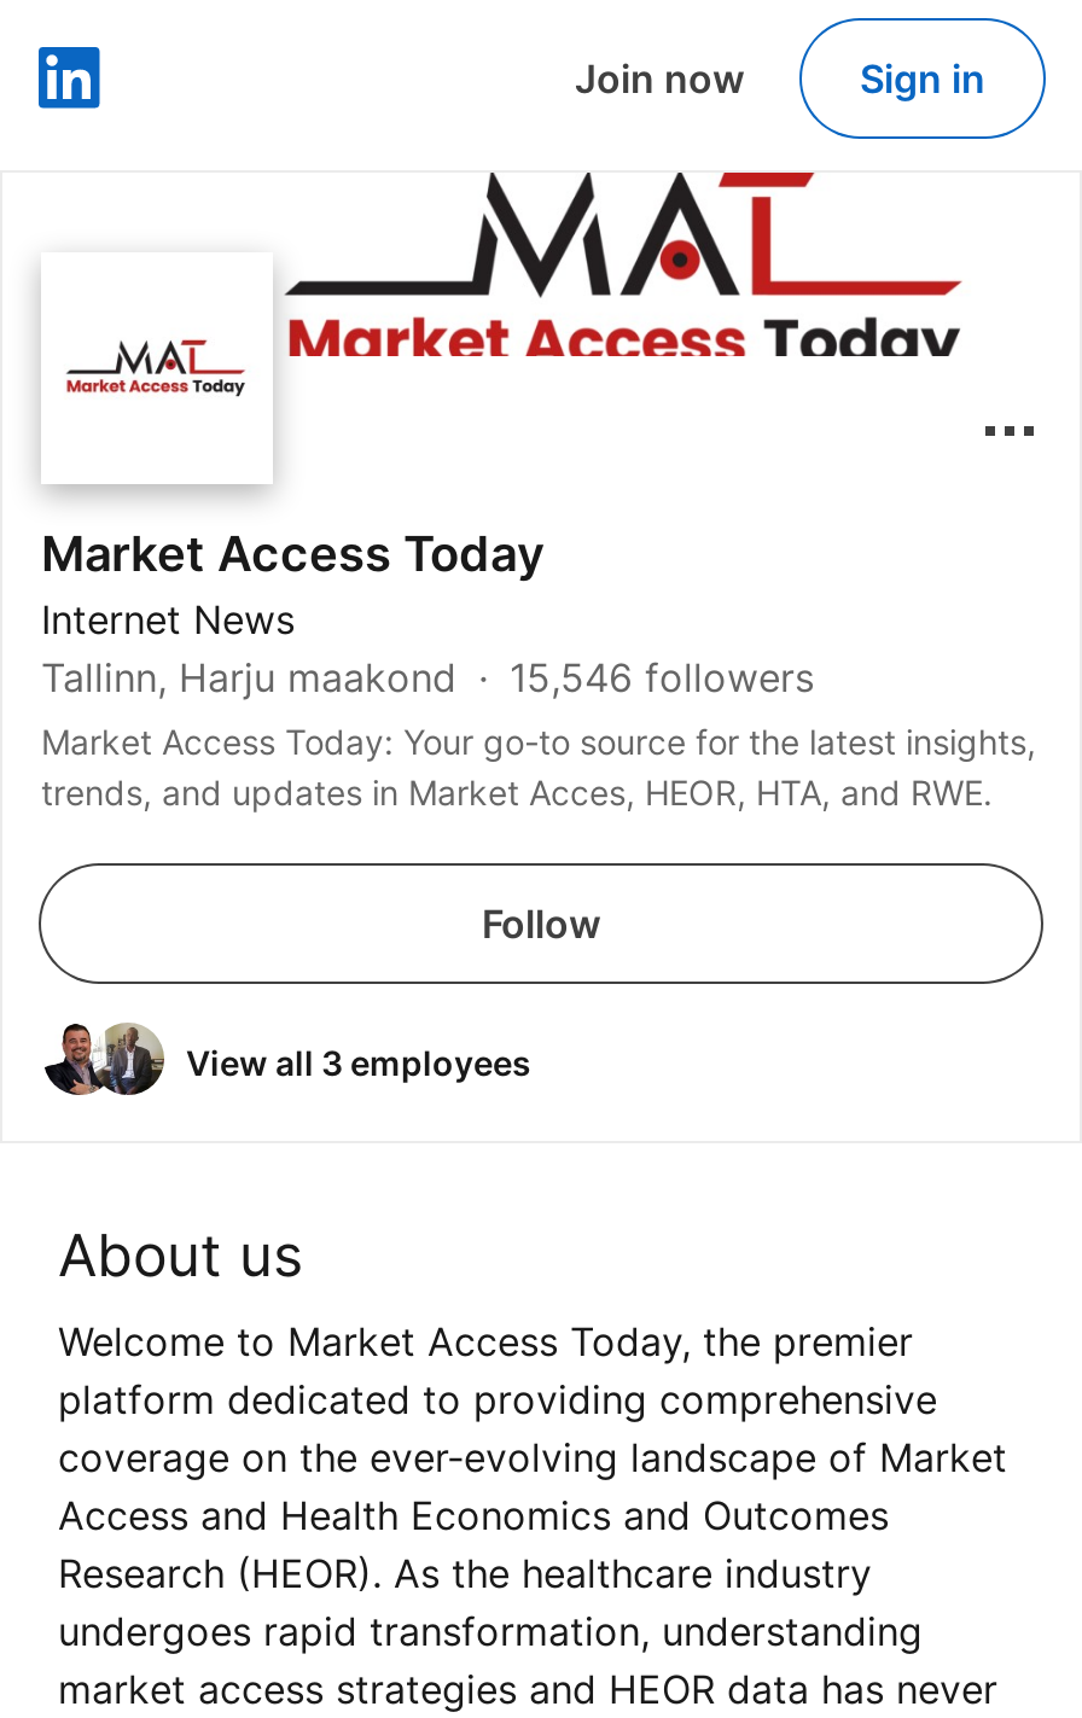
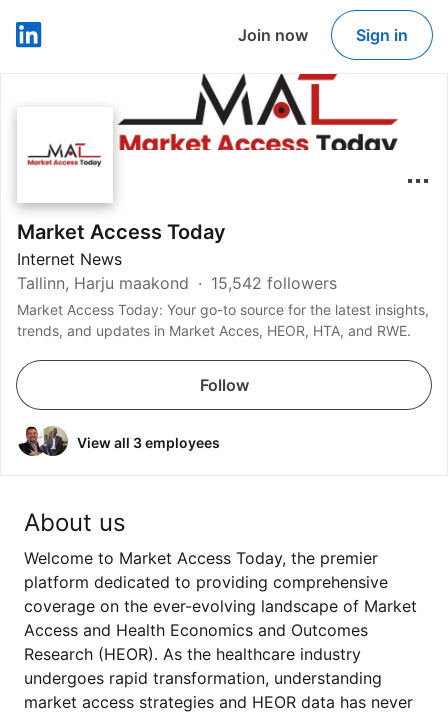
[41,653,814,701] Tallinn, Harju maakond 15,546 followers -> [17,273,337,293] Tallinn, Harju maakond 15,542 followers

